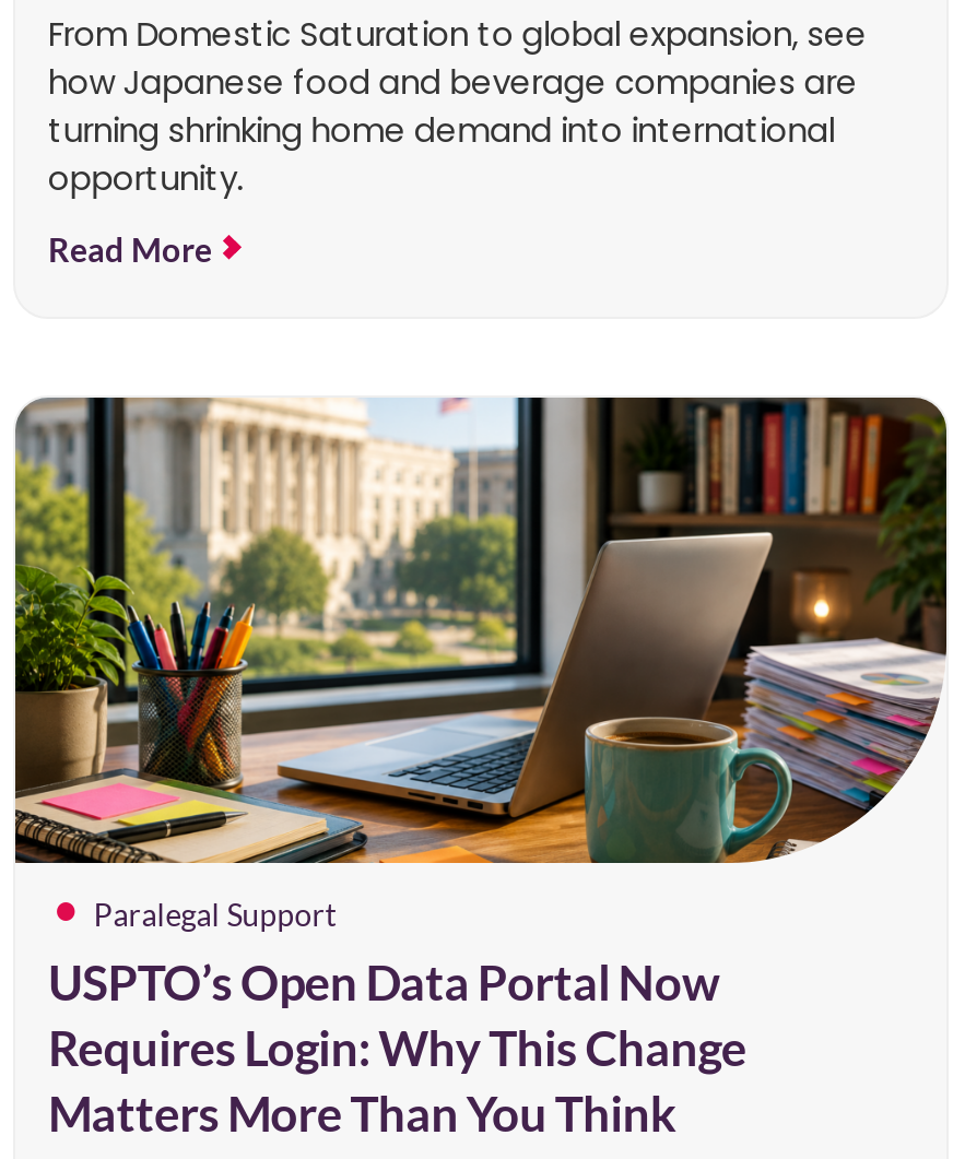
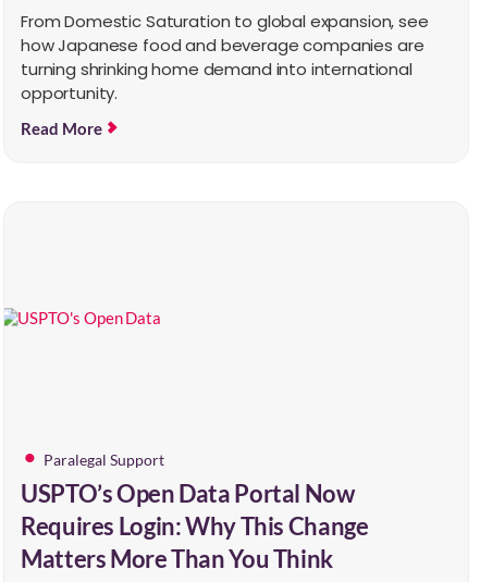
[13,395,949,865] [image] -> none

